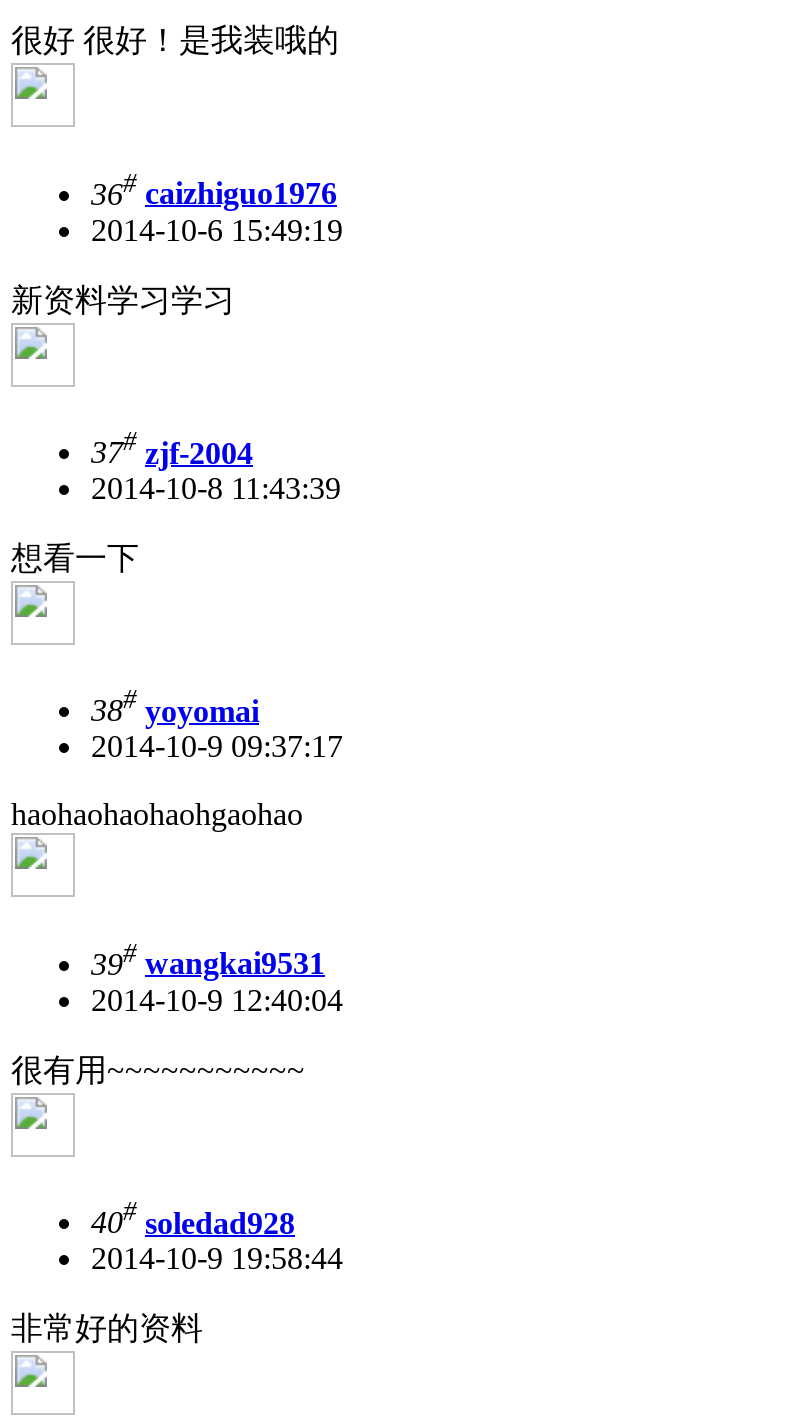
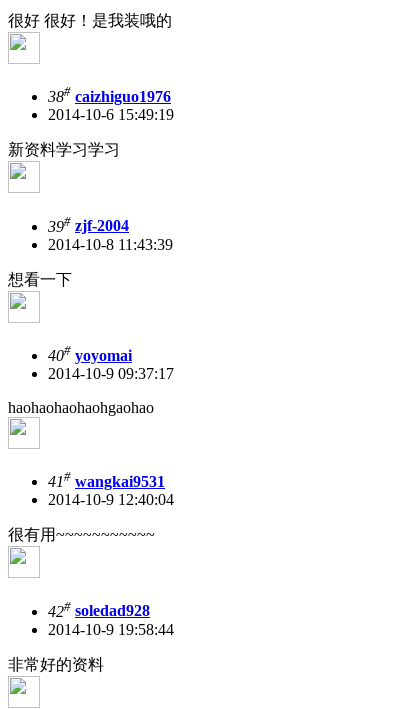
[91,168,337,211] 36# caizhiguo1976 -> [48,84,171,105] 38# caizhiguo1976
[91,427,253,470] 37# zjf-2004 -> [48,213,129,235] 39# zjf-2004
[91,686,259,728] 38# yoyomai -> [48,343,132,364] 40# yoyomai
[91,938,325,981] 39# wangkai9531 -> [48,469,165,490] 41# wangkai9531
[91,1197,295,1240] 40# soledad928 -> [48,598,150,620] 42# soledad928

